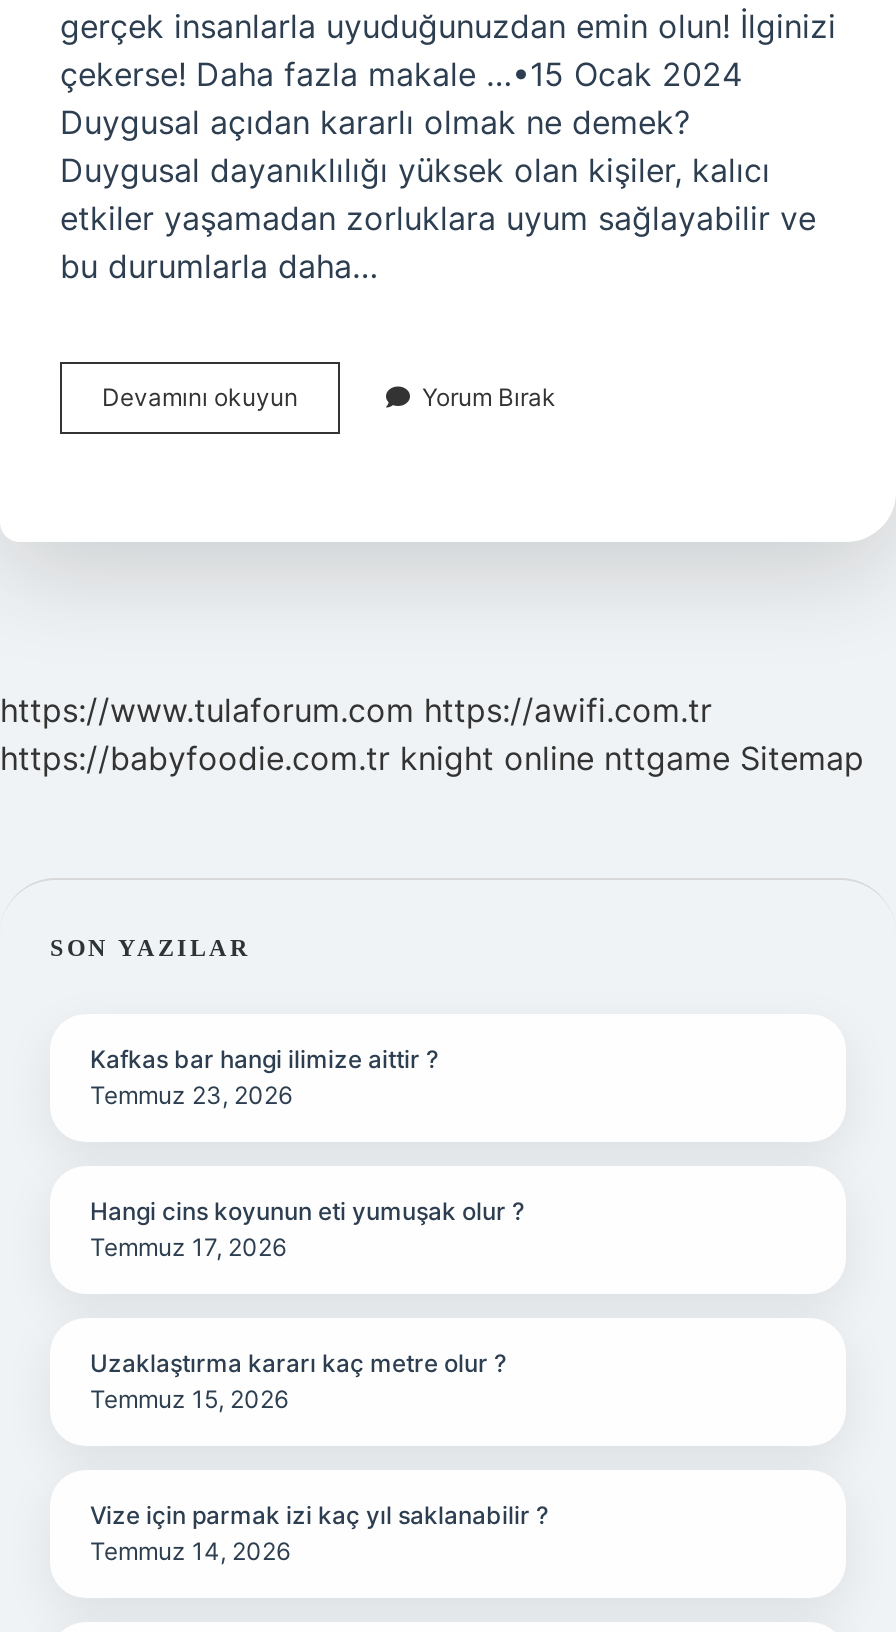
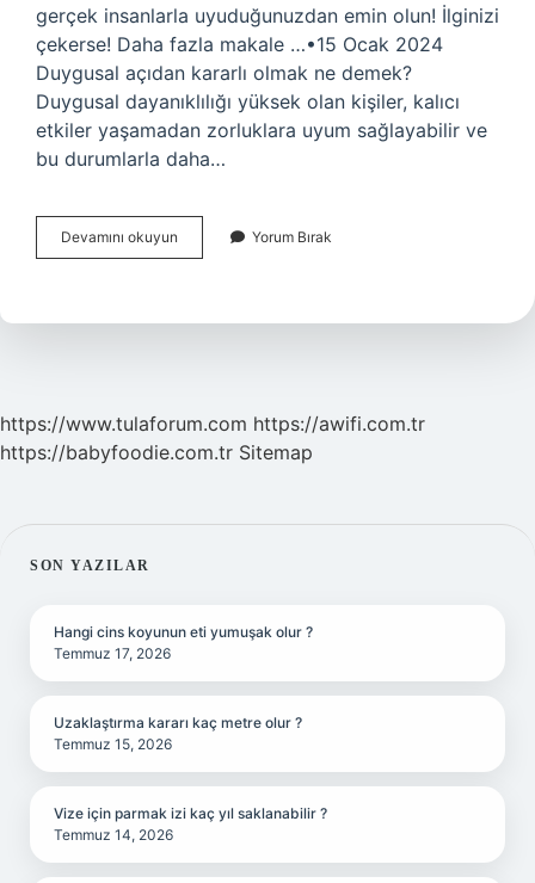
[0,738,864,778] https://babyfoodie.com.tr knight online nttgame Sitemap -> [0,440,313,464] https://babyfoodie.com.tr Sitemap
[90,1044,438,1110] Kafkas bar hangi ilimize aittir ? | Temmuz 23, 2026 -> none

